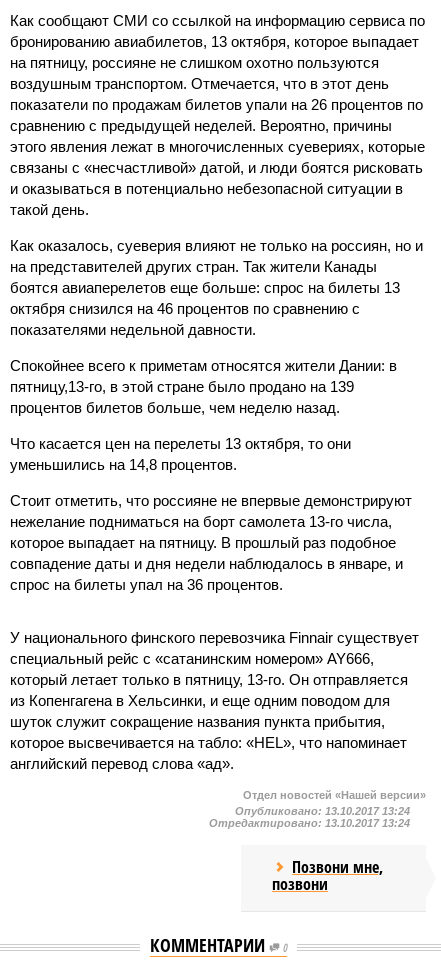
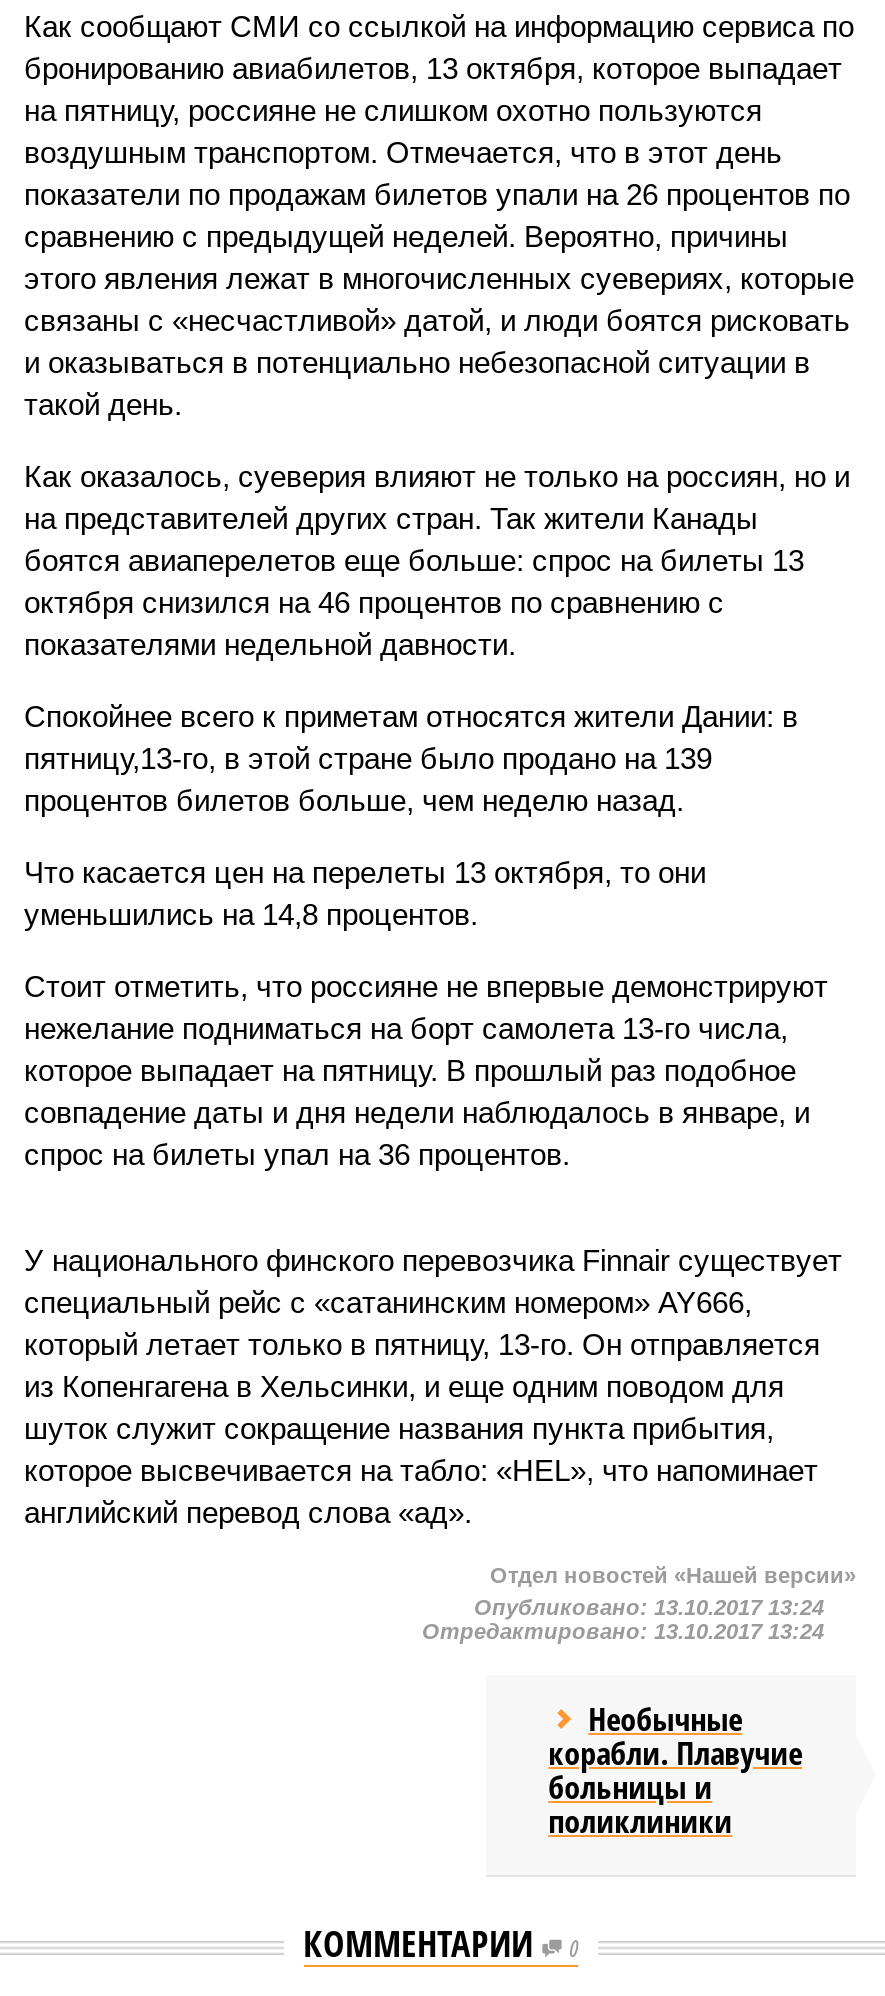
[272,856,383,895] Позвони мне, | позвони -> [548,1697,802,1843] Необычные | корабли. Плавучие | больницы и | поликлиники

